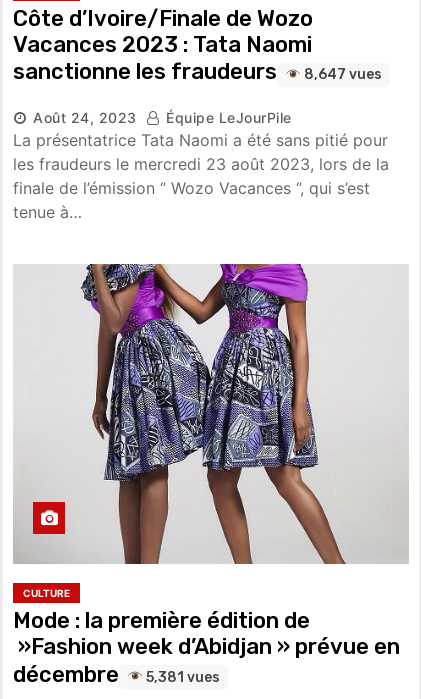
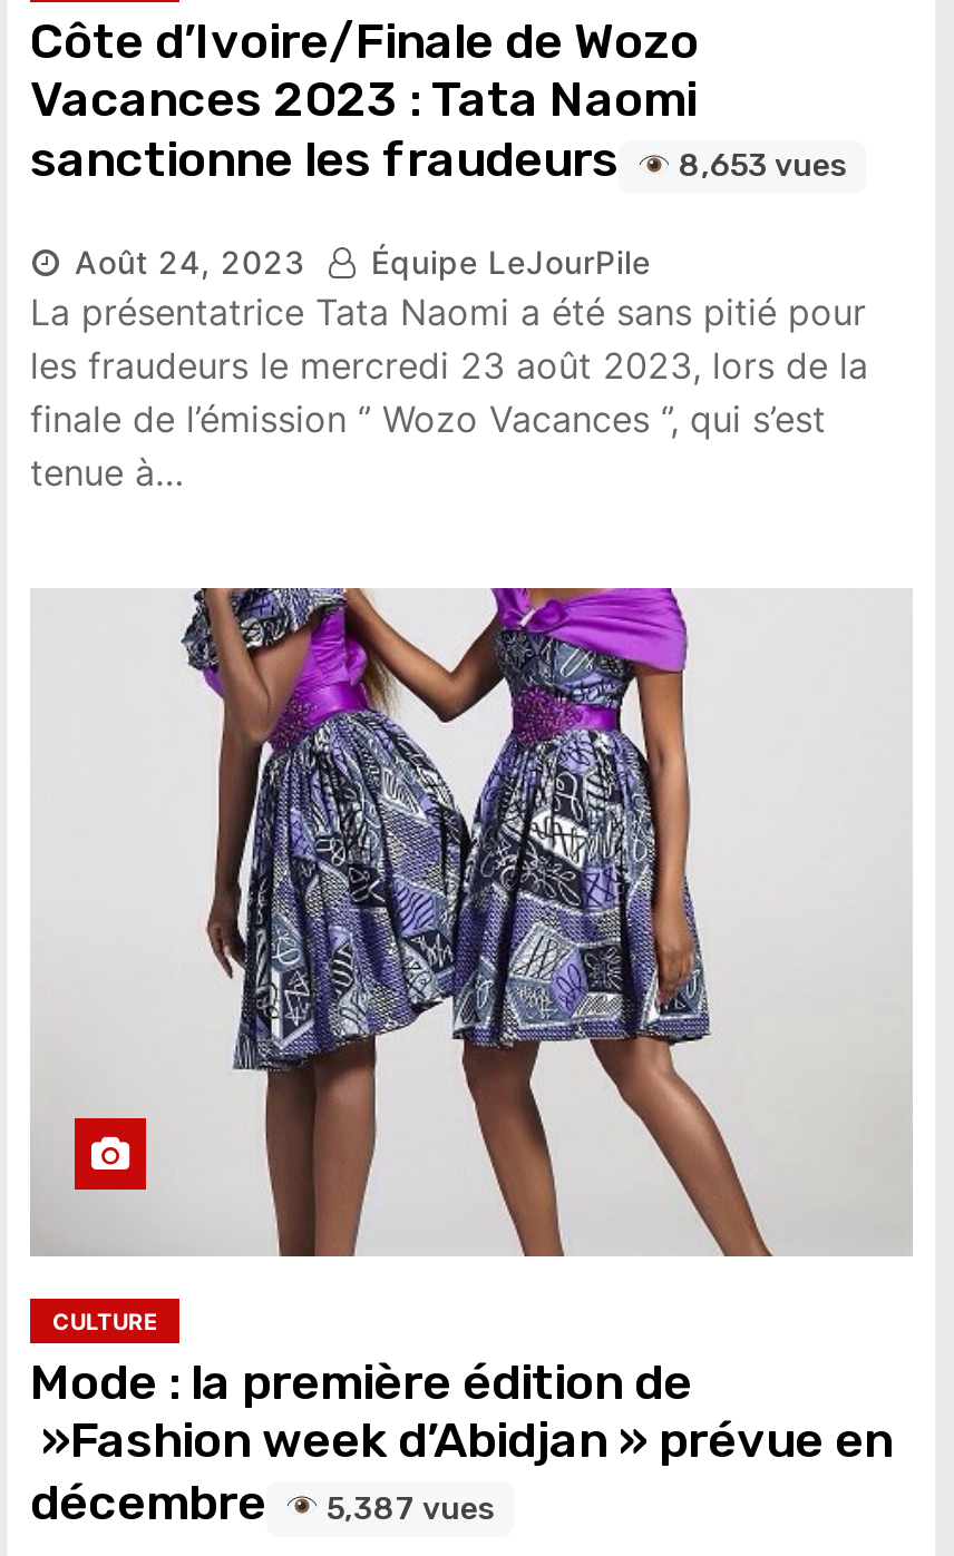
[13,58,382,85] sanctionne les fraudeurs 8,647 vues -> [30,130,848,190] sanctionne les fraudeurs 8,653 vues
[13,661,220,688] décembre 5,381 vues -> [30,1472,496,1533] décembre 5,387 vues

